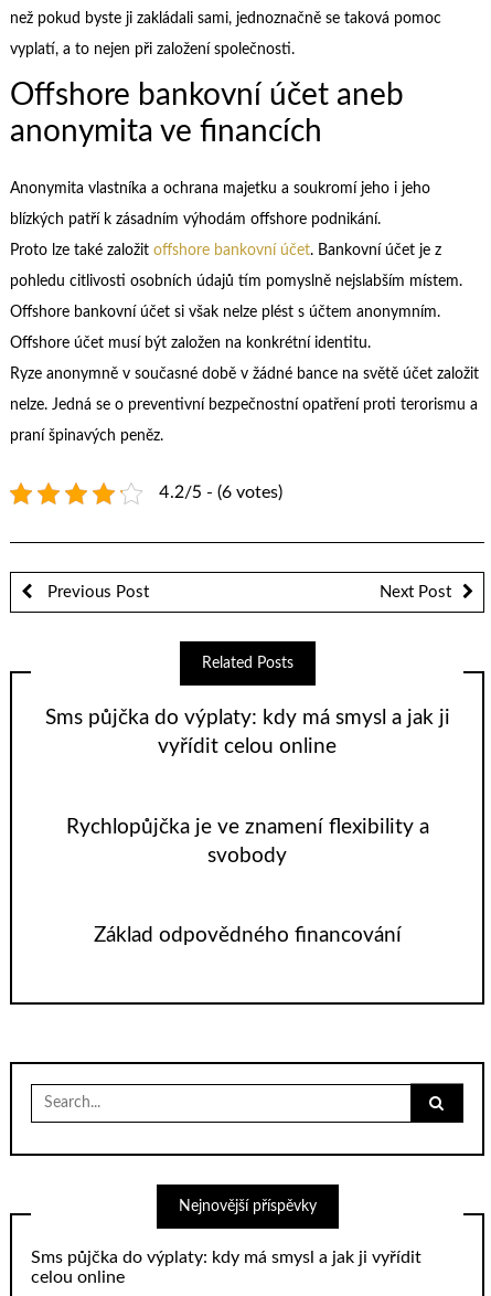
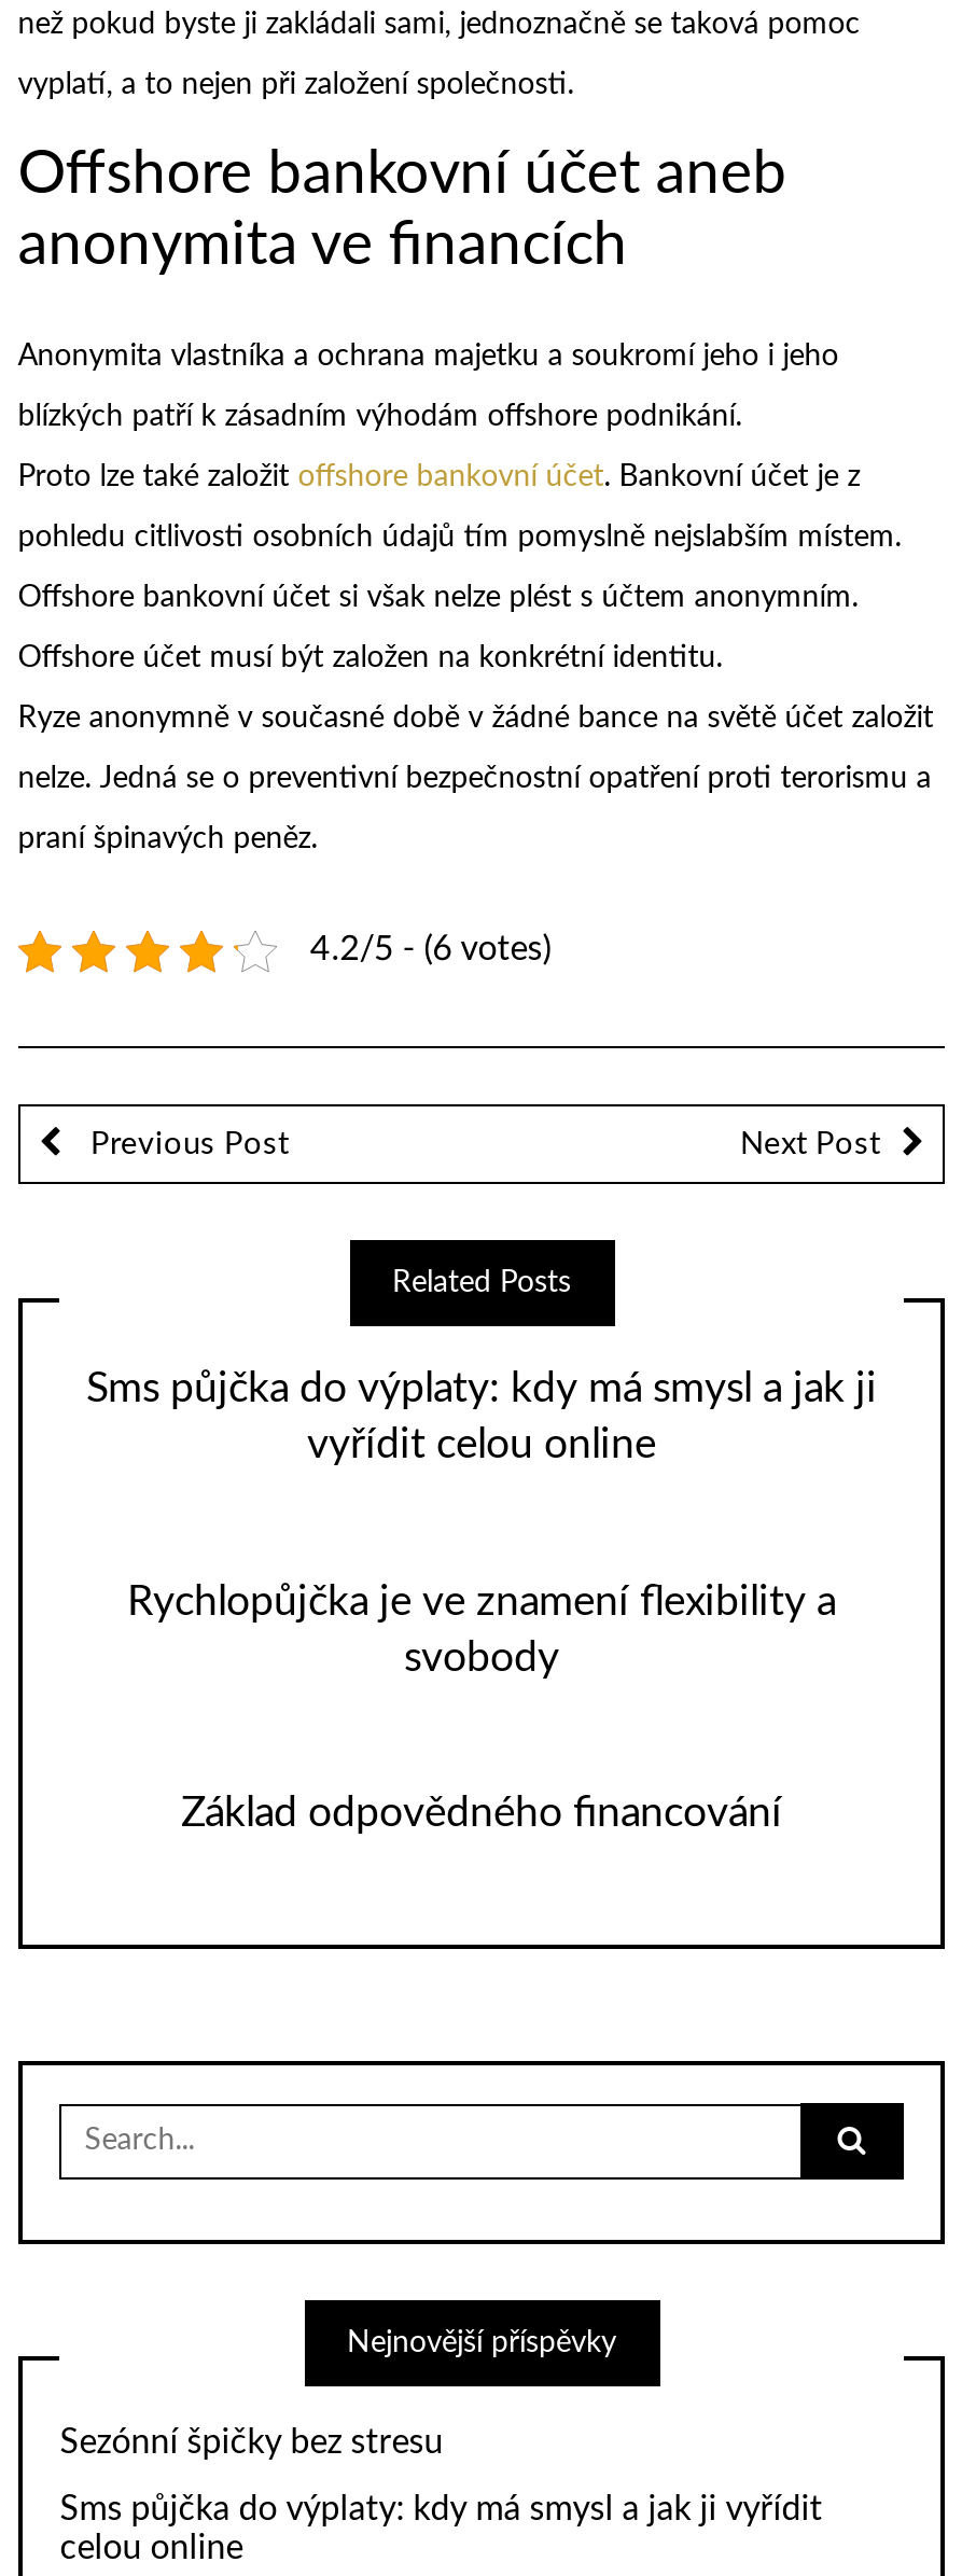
none -> [60,2425,443,2460] Sezónní špičky bez stresu

